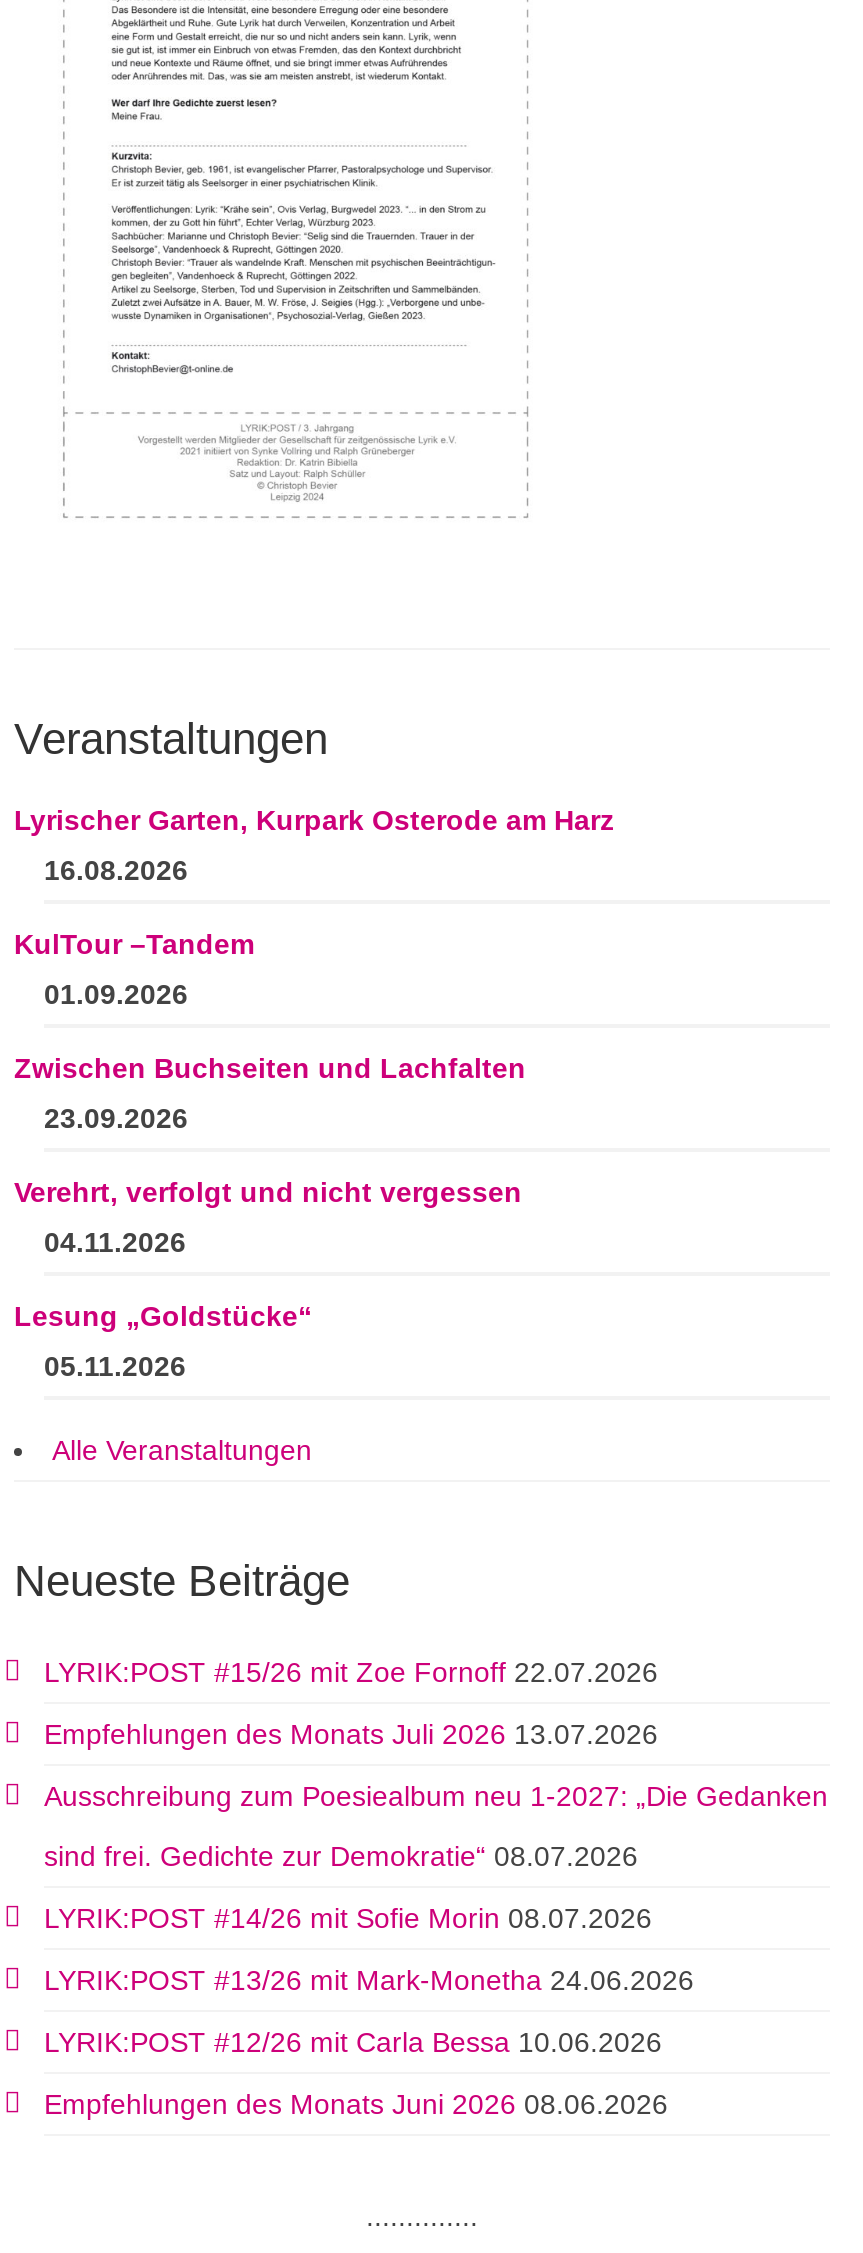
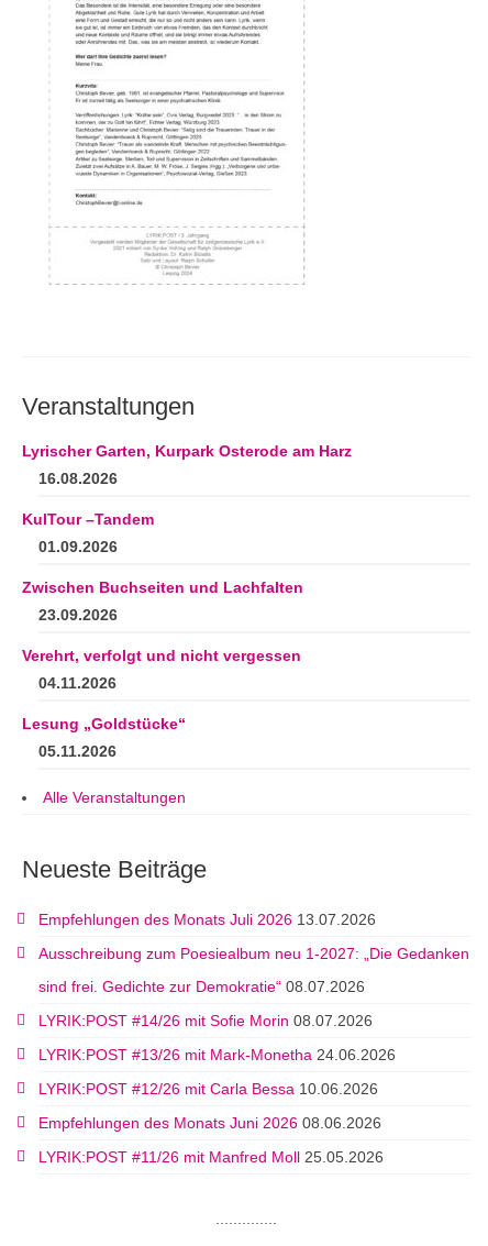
[44,1657,658,1689] LYRIK:POST #15/26 mit Zoe Fornoff 22.07.2026 -> none
moved [44,1719,828,2121] -> [38,911,469,1132]: Empfehlungen des Monats Juli 2026 13.07.2026 | Ausschreibung zum Poesiealbum neu 1-2027: „Die Gedanken | sind frei. Gedichte zur Demokratie“ 08.07.2026 | LYRIK:POST #14/26 mit Sofie Morin 08.07.2026 | LYRIK:POST #13/26 mit Mark-Monetha 24.06.2026 | LYRIK:POST #12/26 mit Carla Bessa 10.06.2026 | Empfehlungen des Monats Juni 2026 08.06.2026
none -> [38,1148,384,1166] LYRIK:POST #11/26 mit Manfred Moll 25.05.2026

